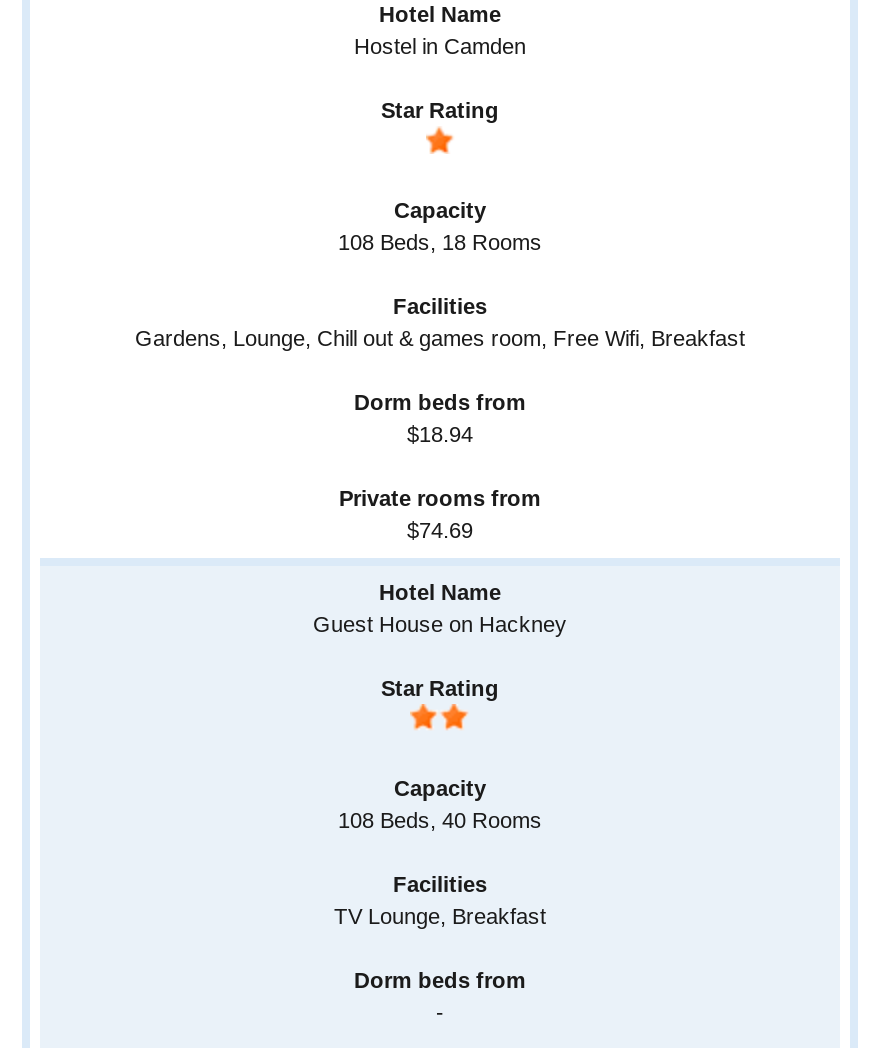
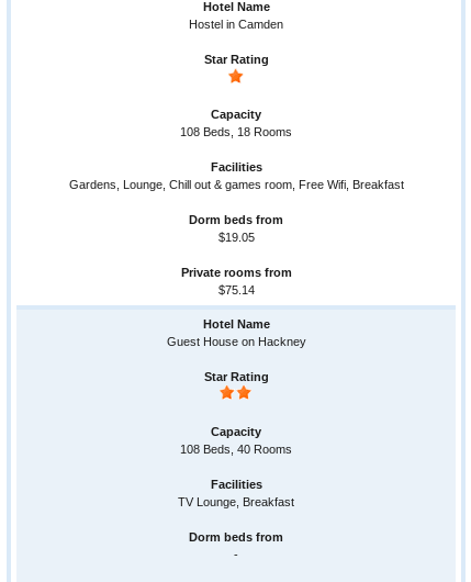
[407,423,473,447] $18.94 -> [218,231,254,244] $19.05
[407,519,473,543] $74.69 -> [218,284,254,297] $75.14

